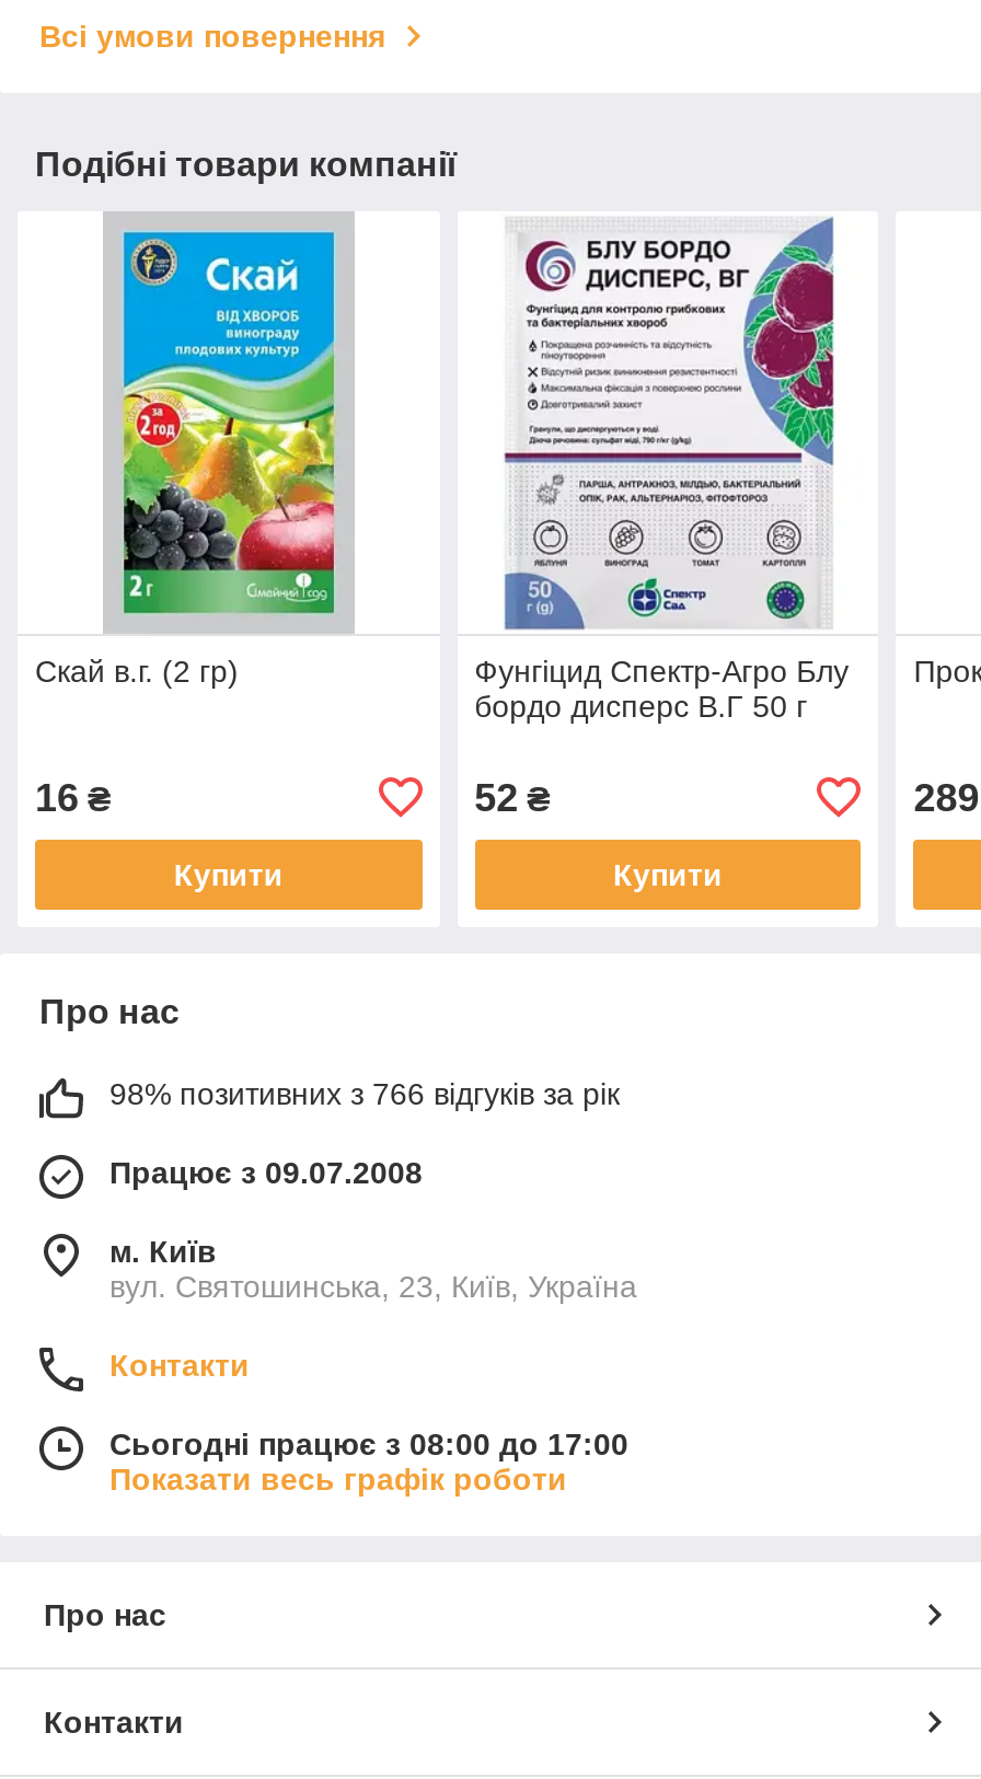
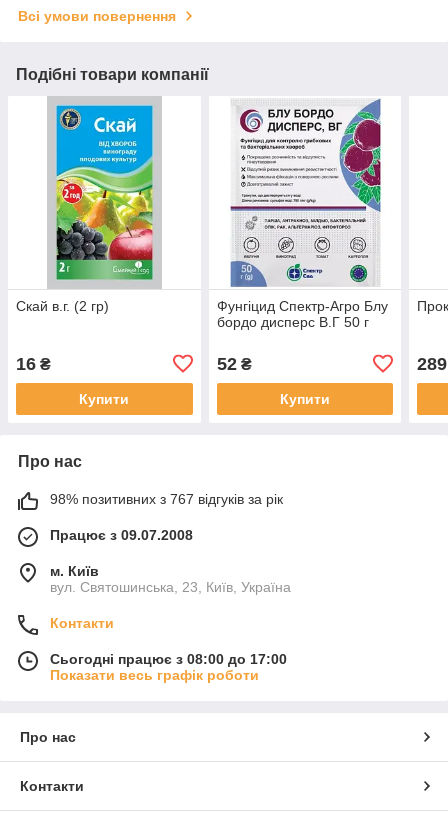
[109,1076,620,1111] 98% позитивних з 766 відгуків за рік -> [50,491,283,507] 98% позитивних з 767 відгуків за рік

